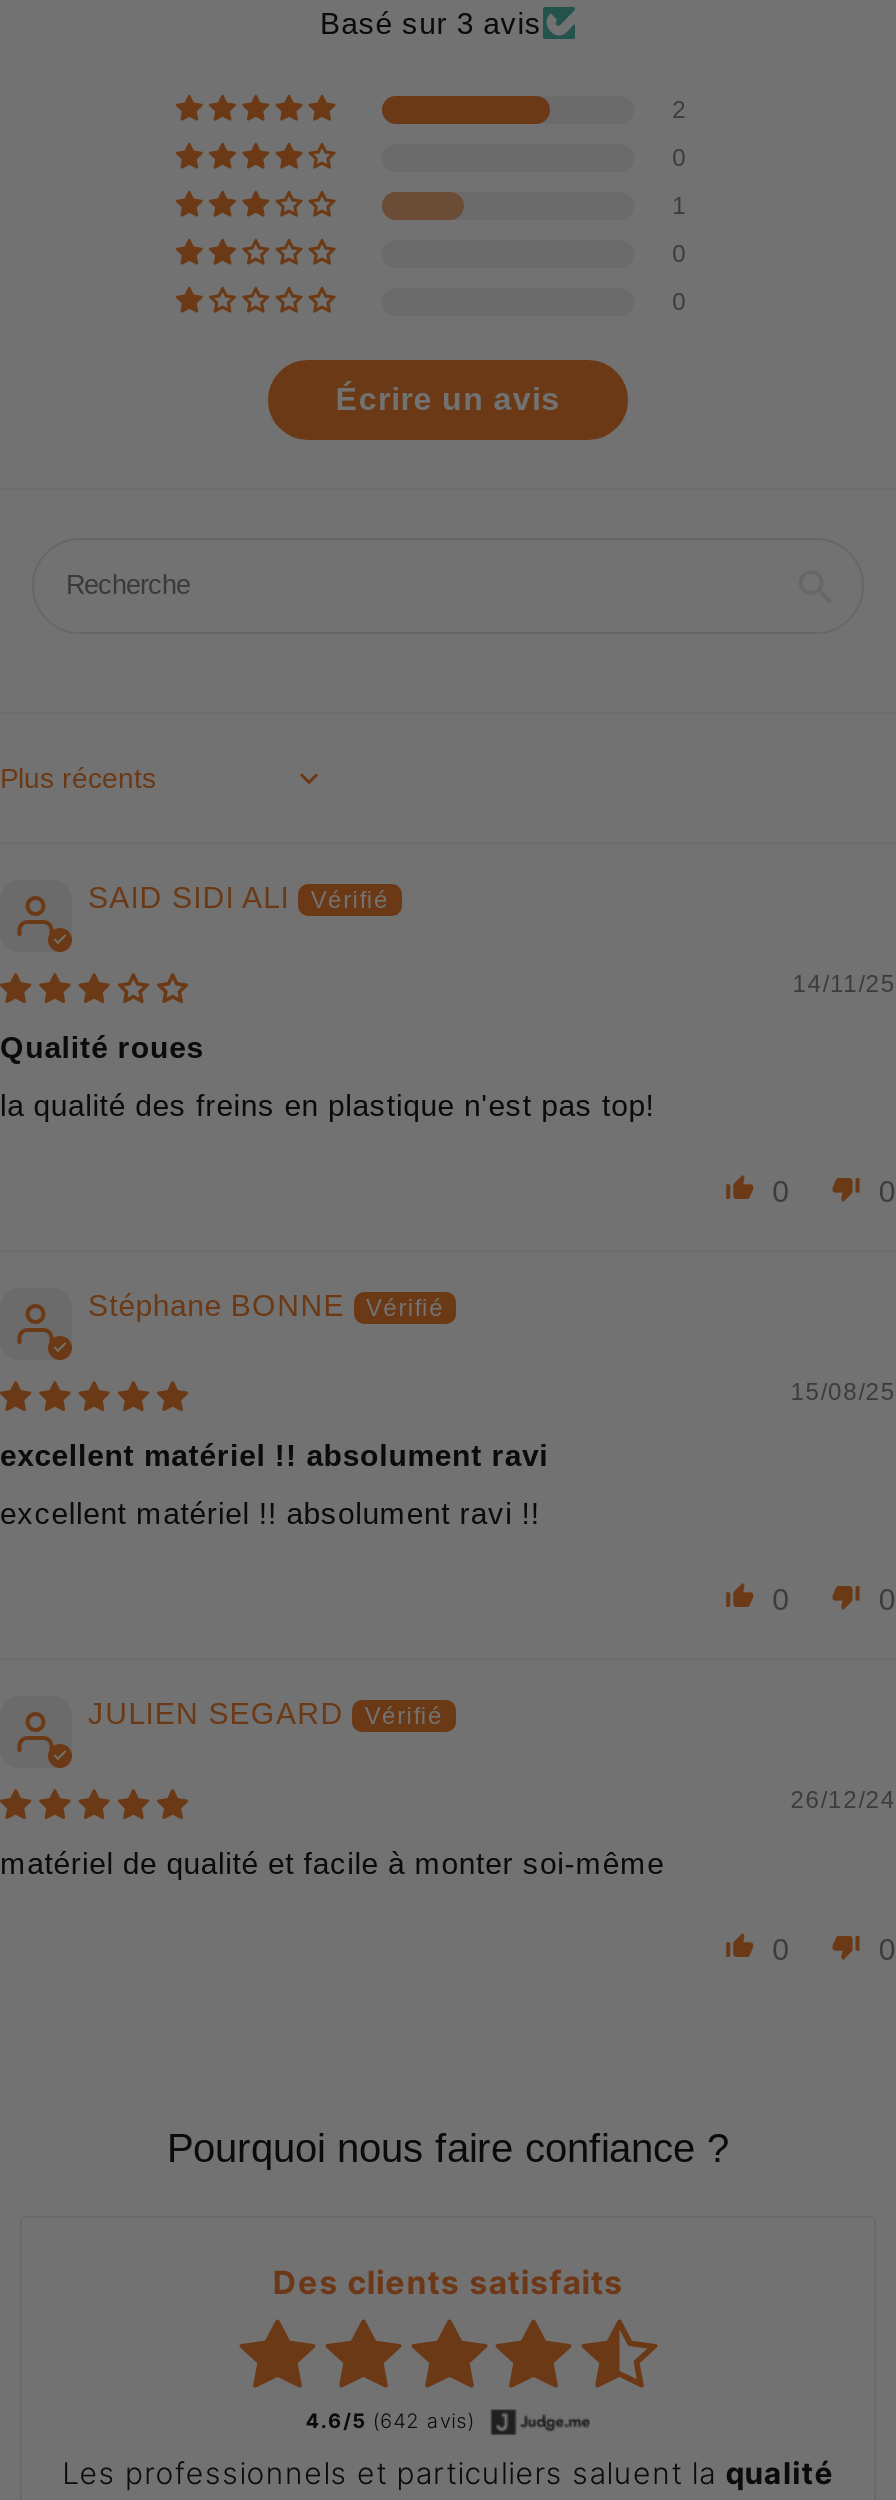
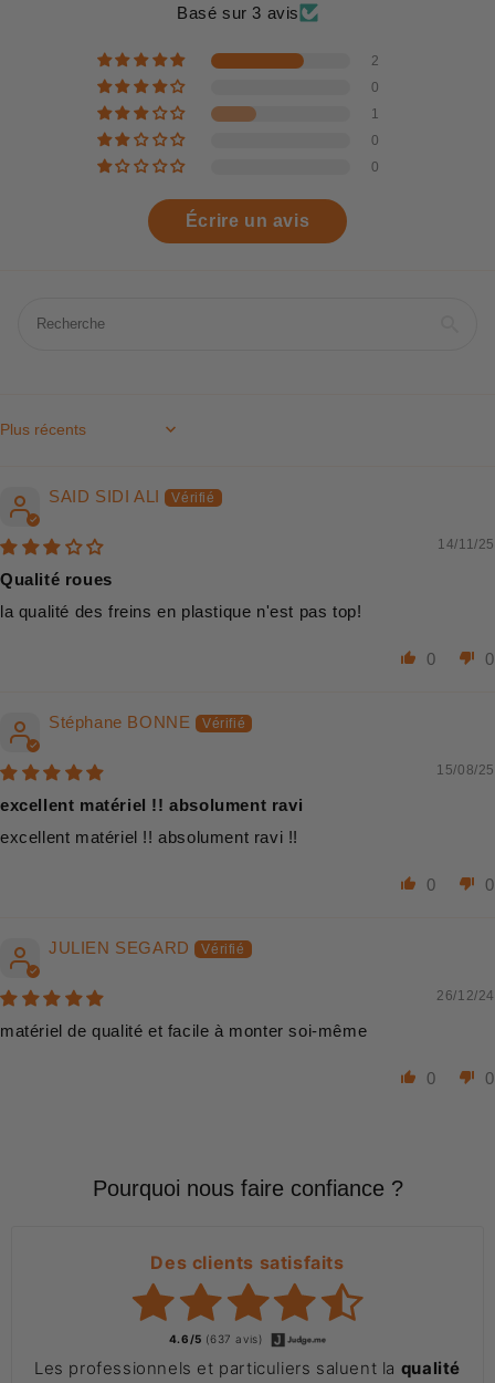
[306,2408,482,2432] 4.6/5 (642 avis) -> [169,1332,266,1345] 4.6/5 (637 avis)

